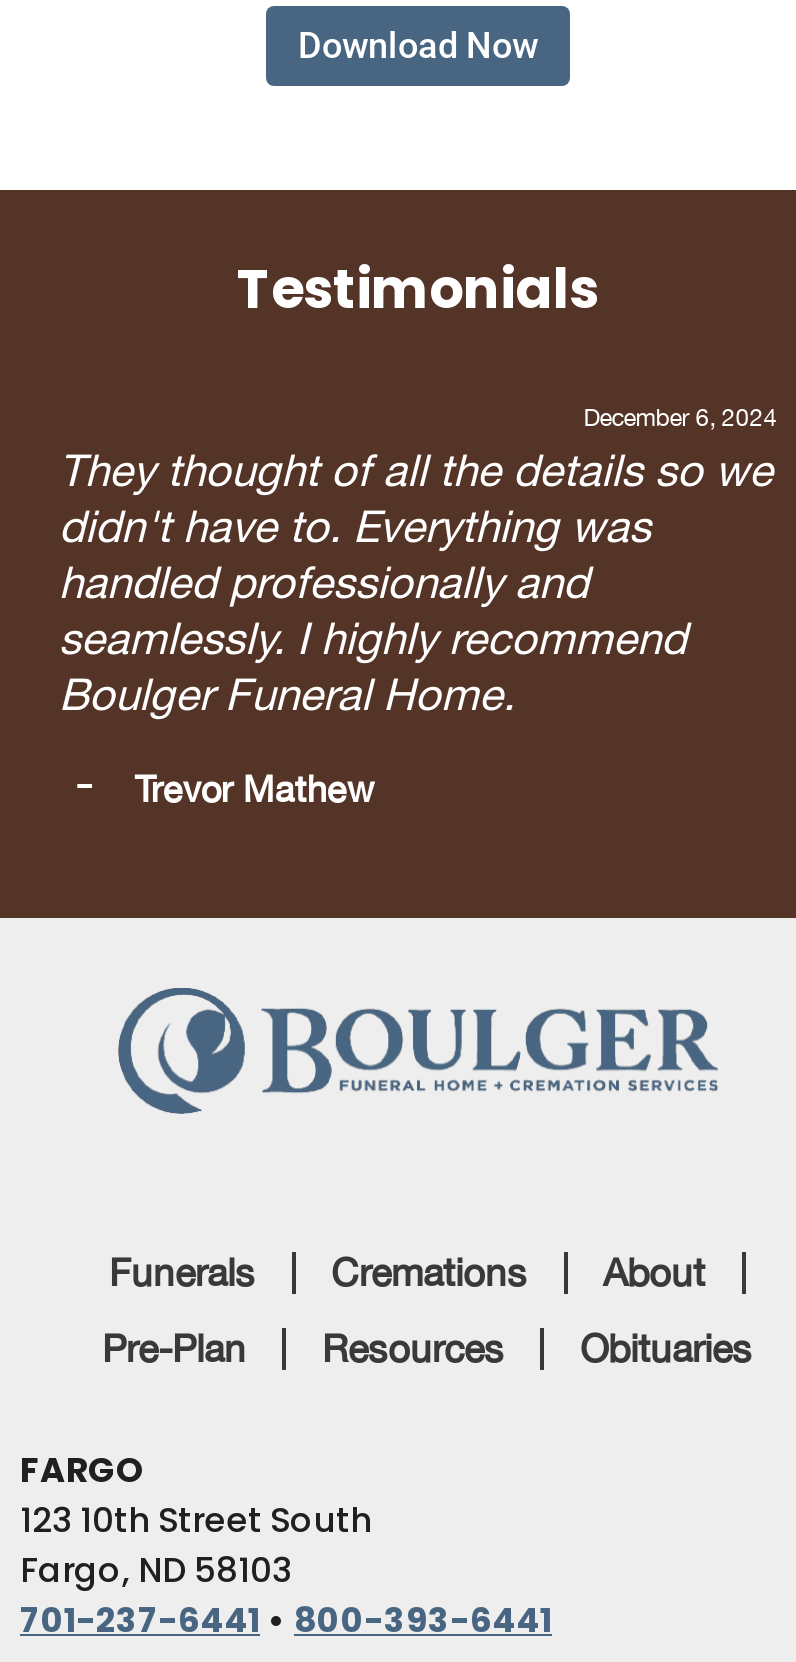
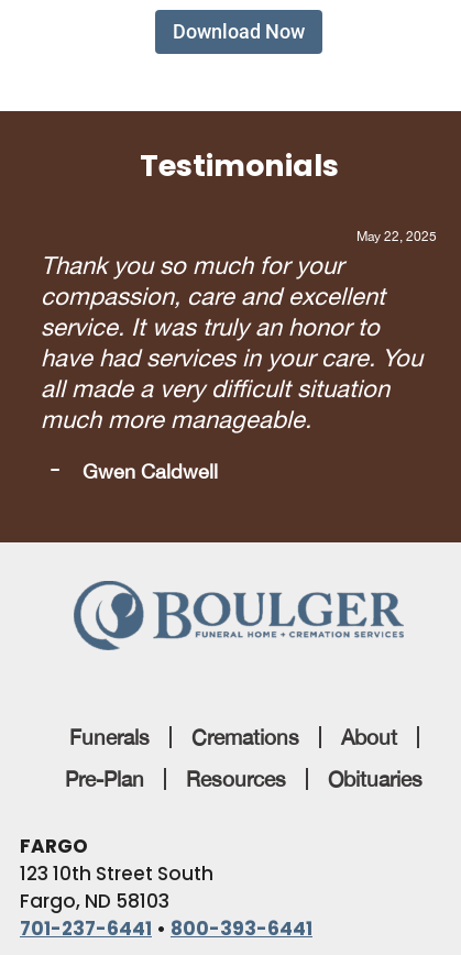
[59,404,777,720] December 6, 2024 | They thought of all the details so we | didn't have to. Everything was | handled professionally and | seamlessly. I highly recommend | Boulger Funeral Home. -> [41,229,436,433] May 22, 2025 | Thank you so much for your | compassion, care and excellent | service. It was truly an honor to | have had services in your care. You | all made a very difficult situation | much more manageable.
[135,768,375,810] Trevor Mathew -> [83,460,218,483] Gwen Caldwell

